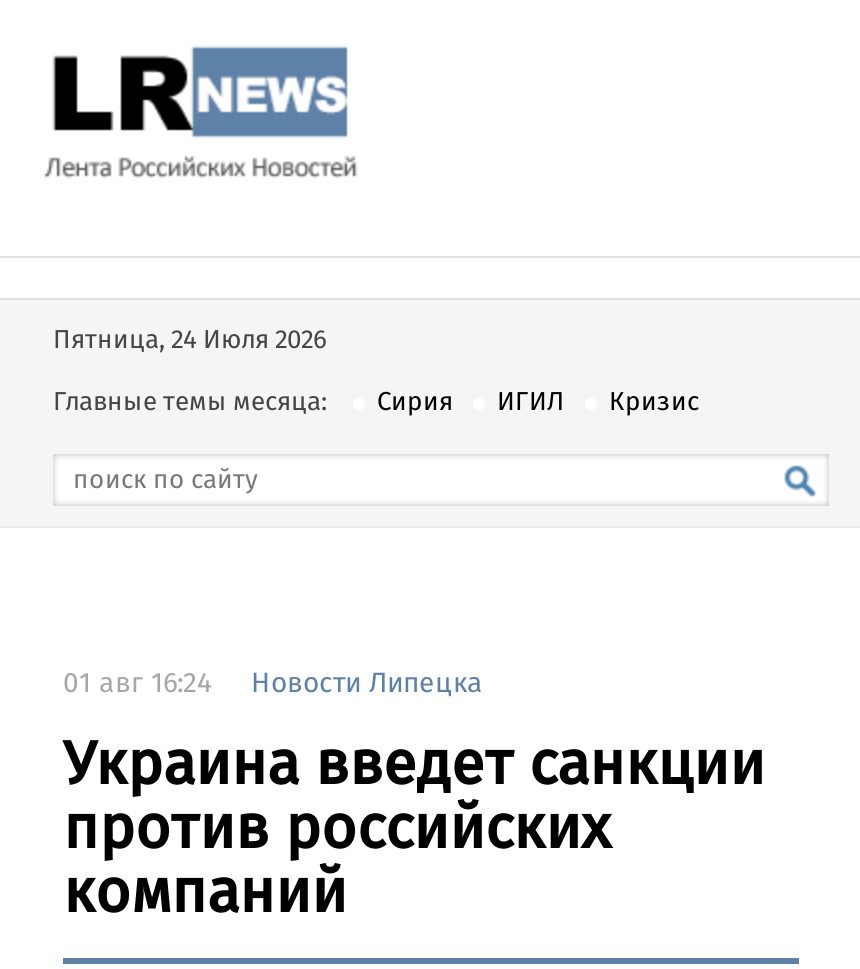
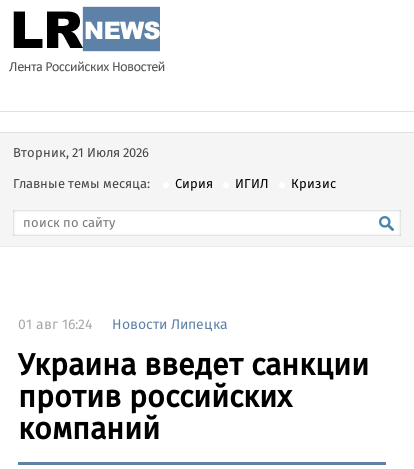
[53,320,327,362] Пятница, 24 Июля 2026 -> [13,143,149,164] Вторник, 21 Июля 2026

